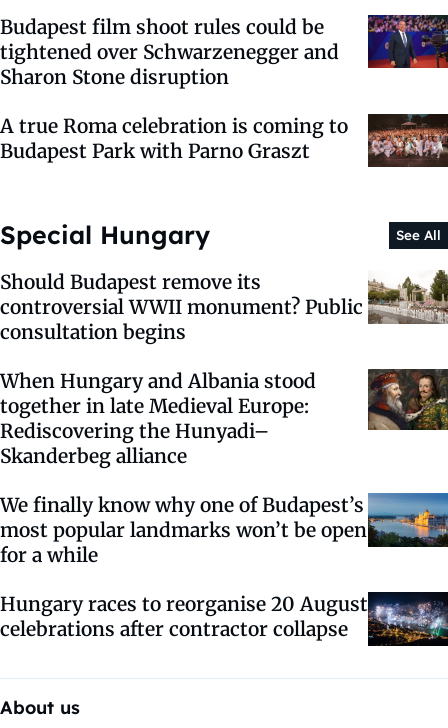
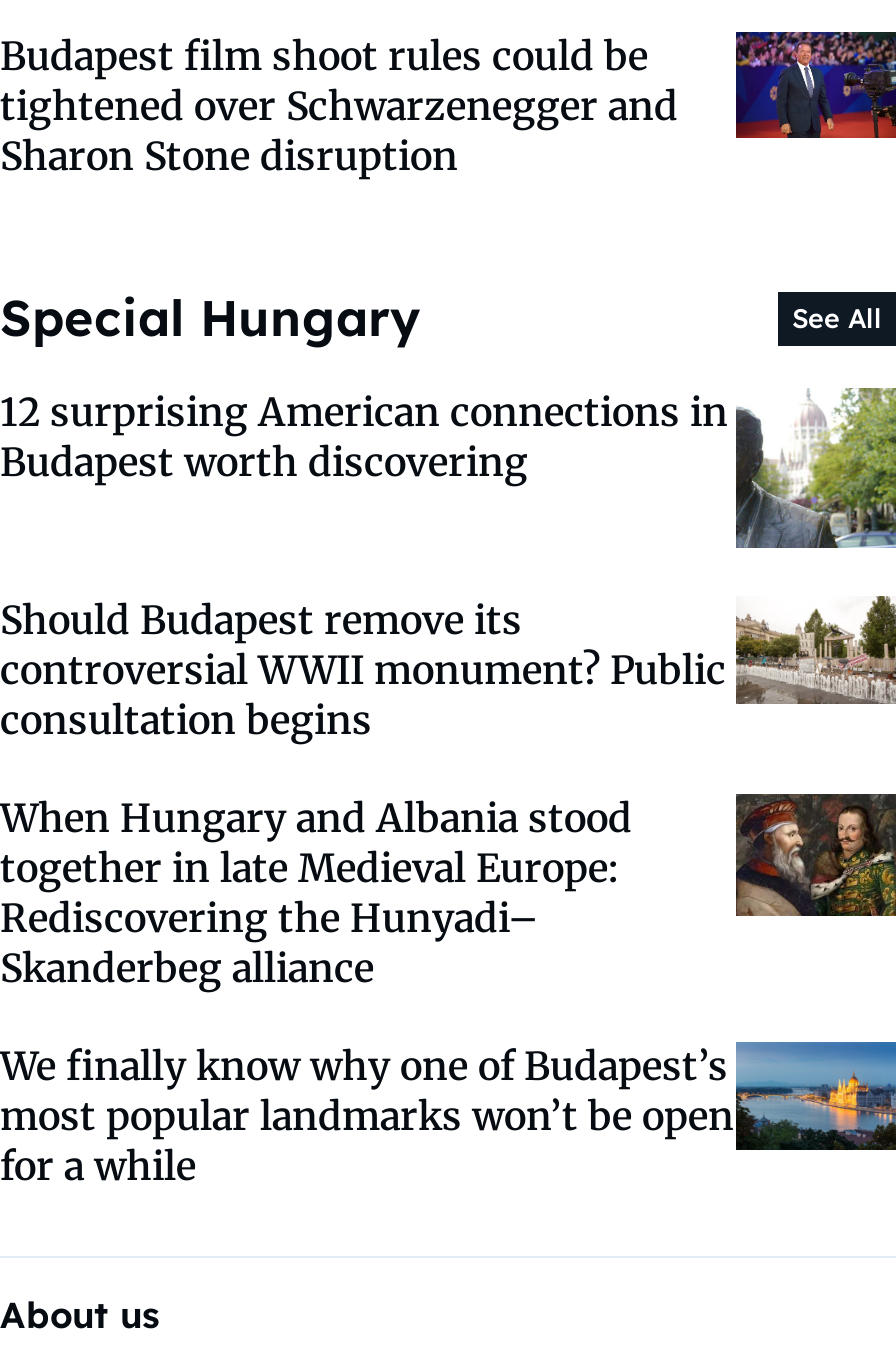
[0,113,445,168] [image] | A true Roma celebration is coming to | Budapest Park with Parno Graszt -> none
moved [0,219,441,250] -> [0,285,882,347]: Special Hungary | See All
none -> [0,386,890,550] [image] | 12 surprising American connections in | Budapest worth discovering
moved [0,268,448,567] -> [0,592,896,1190]: [image] | Should Budapest remove its | controversial WWII monument? Public | ... | most popular landmarks won’t be open | for a while
[0,591,445,647] [image] | Hungary races to reorganise 20 August | celebrations after contractor collapse -> none

